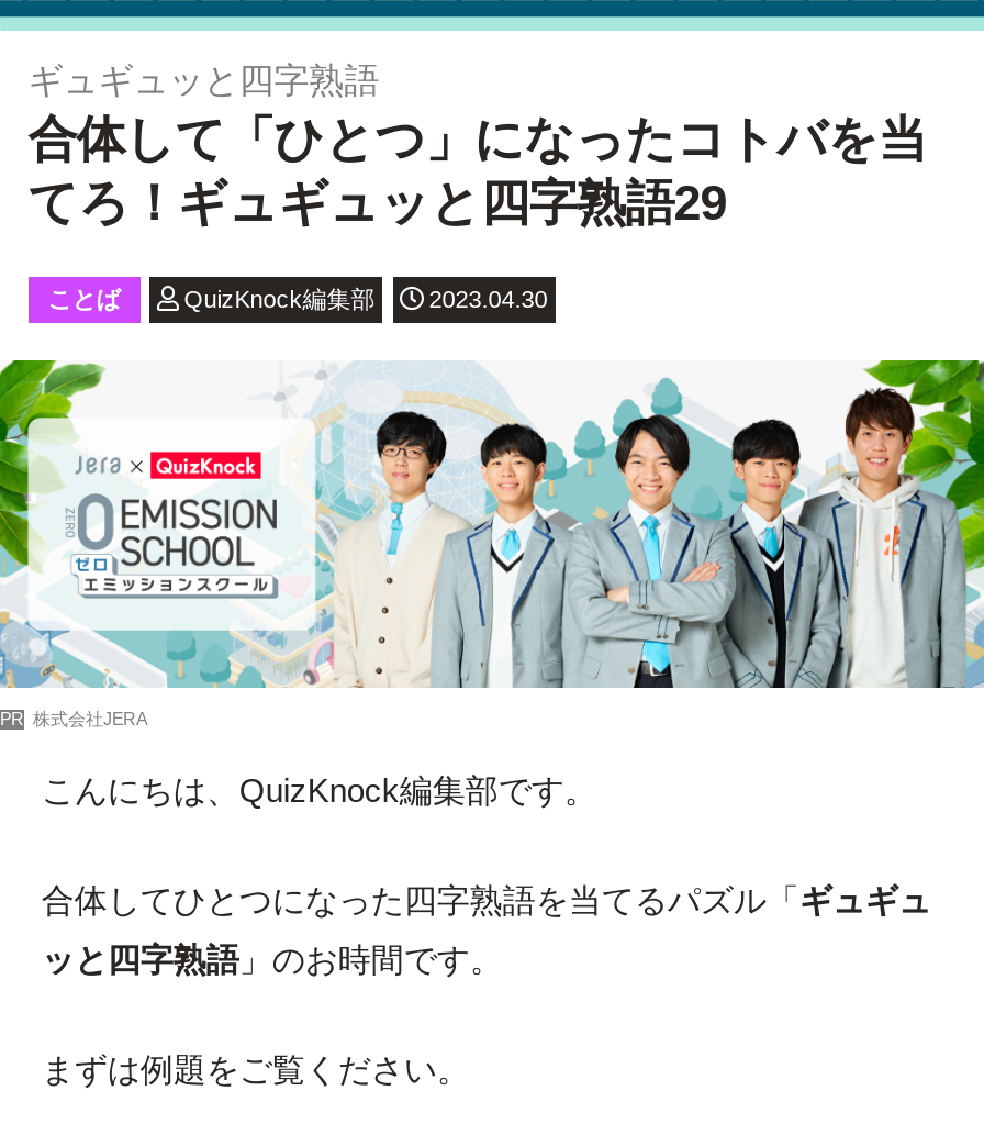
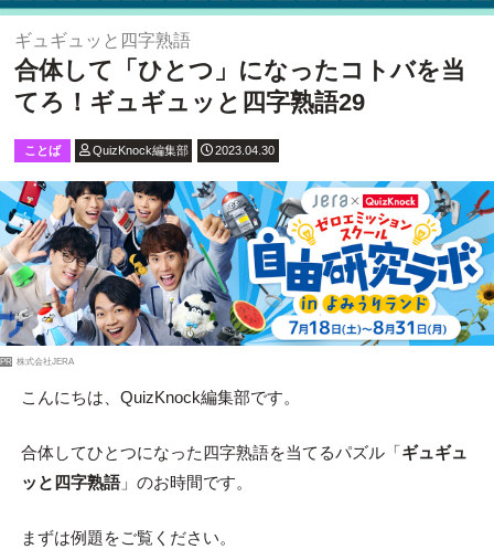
[7,358,977,690] [image] -> [3,180,491,347] [image]

